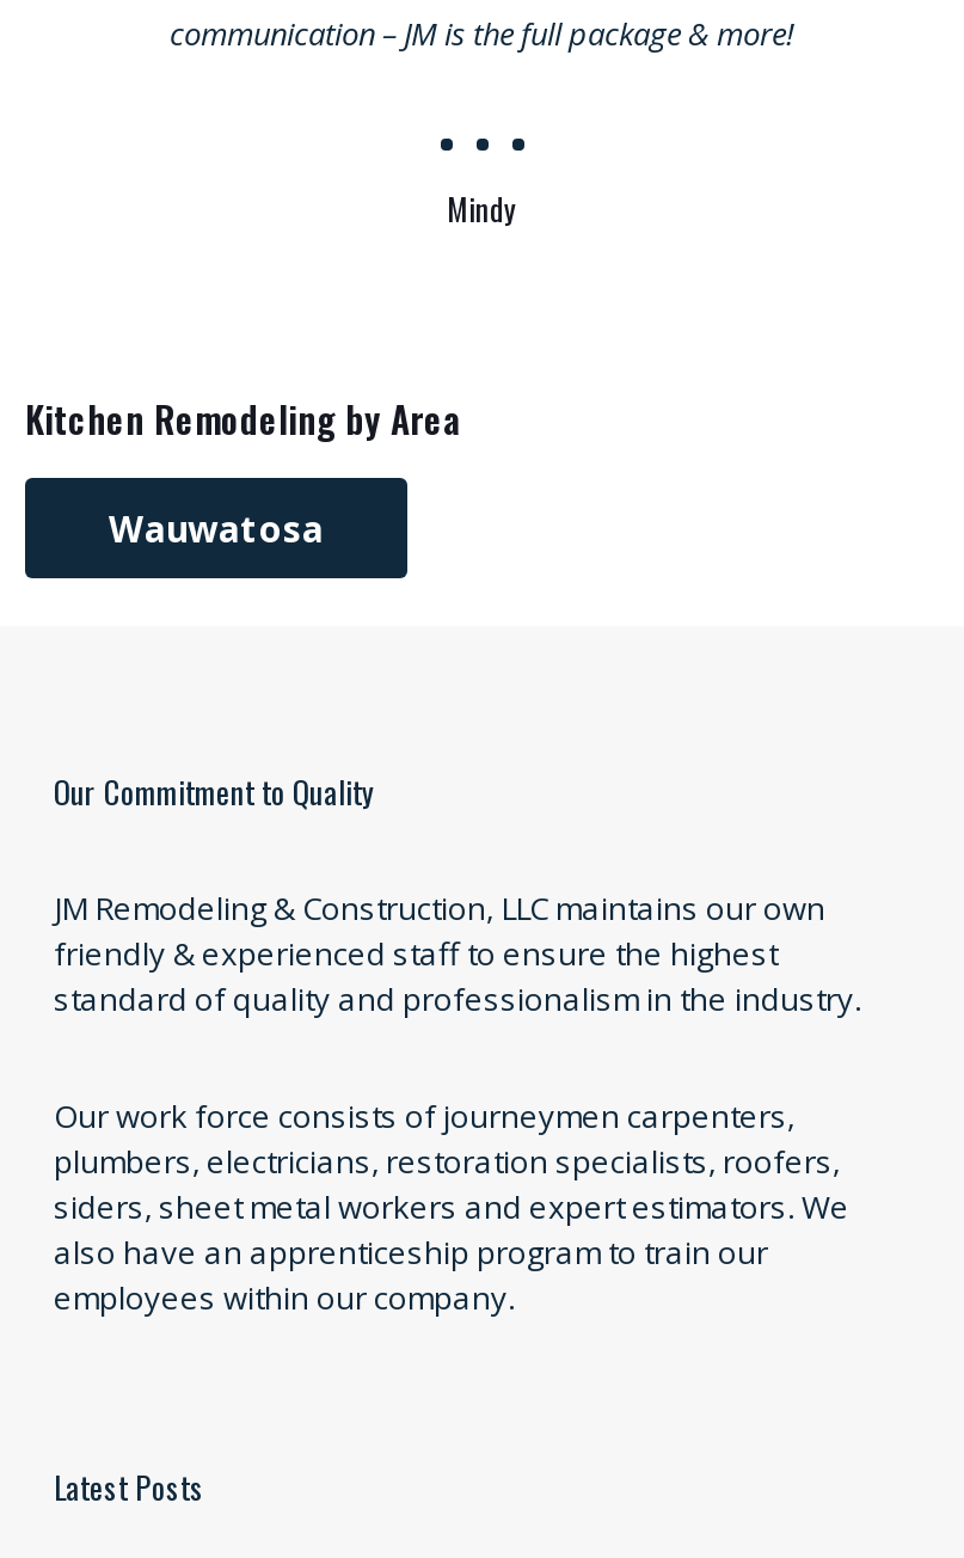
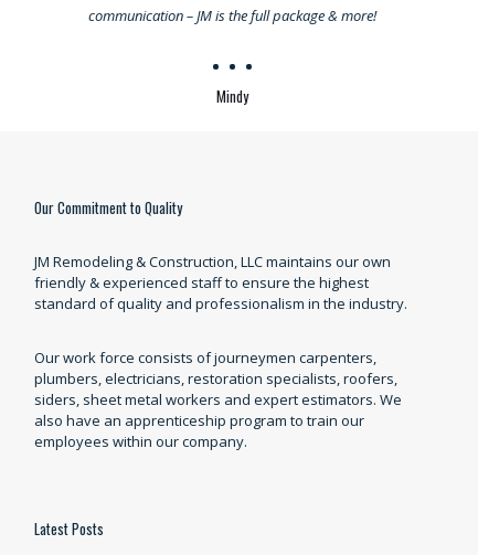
[25,392,462,552] Kitchen Remodeling by Area | Wauwatosa -> none

